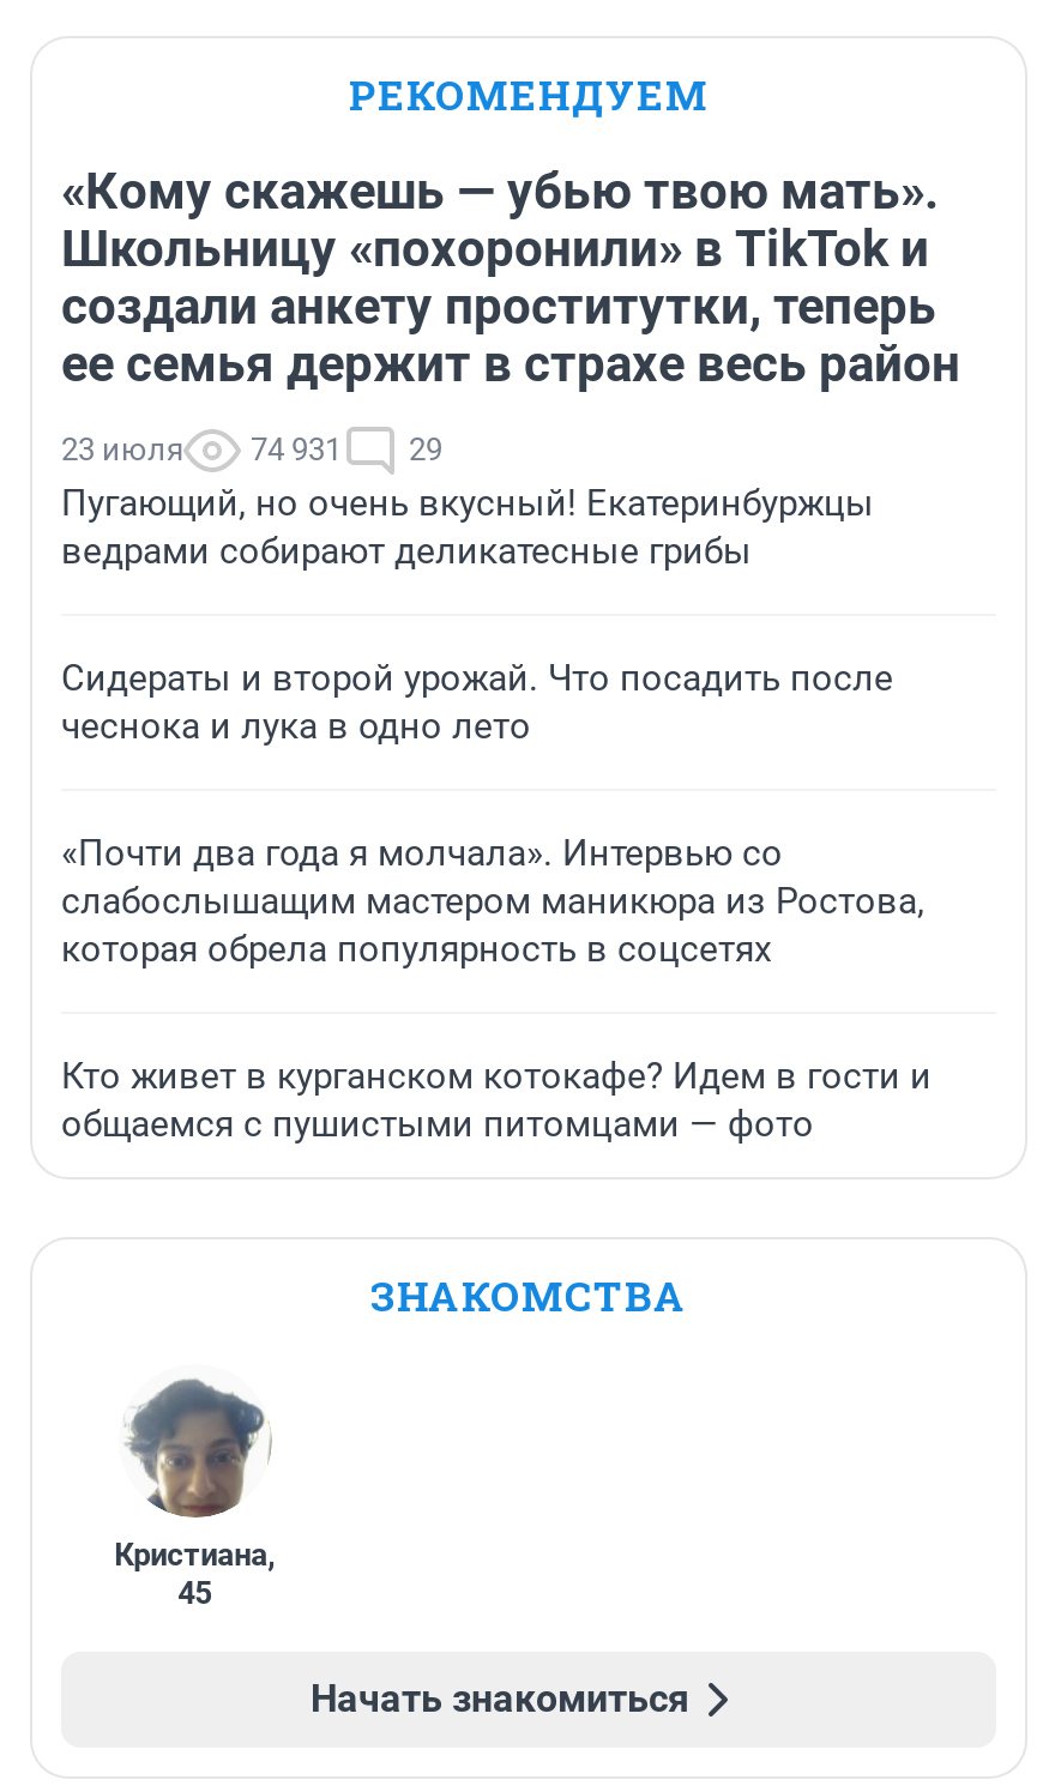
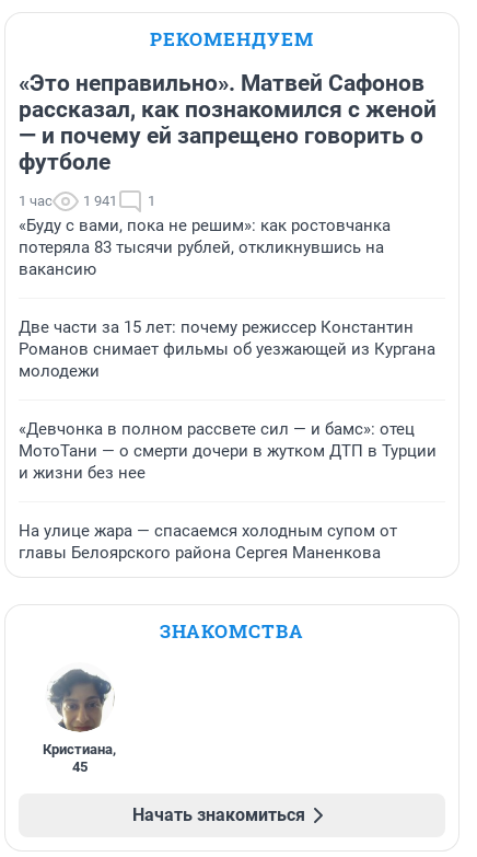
[61,163,960,393] «Кому скажешь — убью твою мать». | Школьницу «похоронили» в TikTok и | создали анкету проститутки, теперь | ее семья держит в страхе весь район -> [19,70,437,175] «Это неправильно». Матвей Сафонов | рассказал, как познакомился с женой | — и почему ей запрещено говорить о | футболе
[61,432,874,573] 23 июля | 74 931 | 29 | Пугающий, но очень вкусный! Екатеринбуржцы | ведрами собирают деликатесные грибы -> [19,193,391,279] 1 час | 1 941 | 1 | «Буду с вами, пока не решим»: как ростовчанка | потеряла 83 тысячи рублей, откликнувшись на | вакансию
[61,657,893,748] Сидераты и второй урожай. Что посадить после | чеснока и лука в одно лето -> [19,318,435,381] Две части за 15 лет: почему режиссер Константин | Романов снимает фильмы об уезжающей из Кургана | молодежи
[61,832,924,971] «Почти два года я молчала». Интервью со | слабослышащим мастером маникюра из Ростова, | которая обрела популярность в соцсетях -> [19,419,437,483] «Девчонка в полном рассвете сил — и бамс»: отец | МотоТани — о смерти дочери в жутком ДТП в Турции | и жизни без нее
[61,1055,932,1146] Кто живет в курганском котокафе? Идем в гости и | общаемся с пушистыми питомцами — фото -> [19,521,397,563] На улице жара — спасаемся холодным супом от | главы Белоярского района Сергея Маненкова

